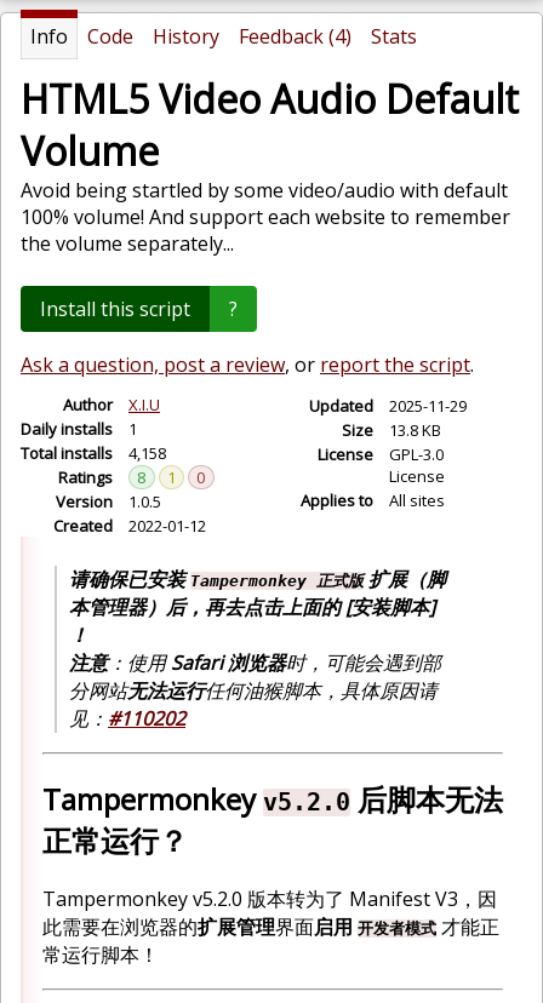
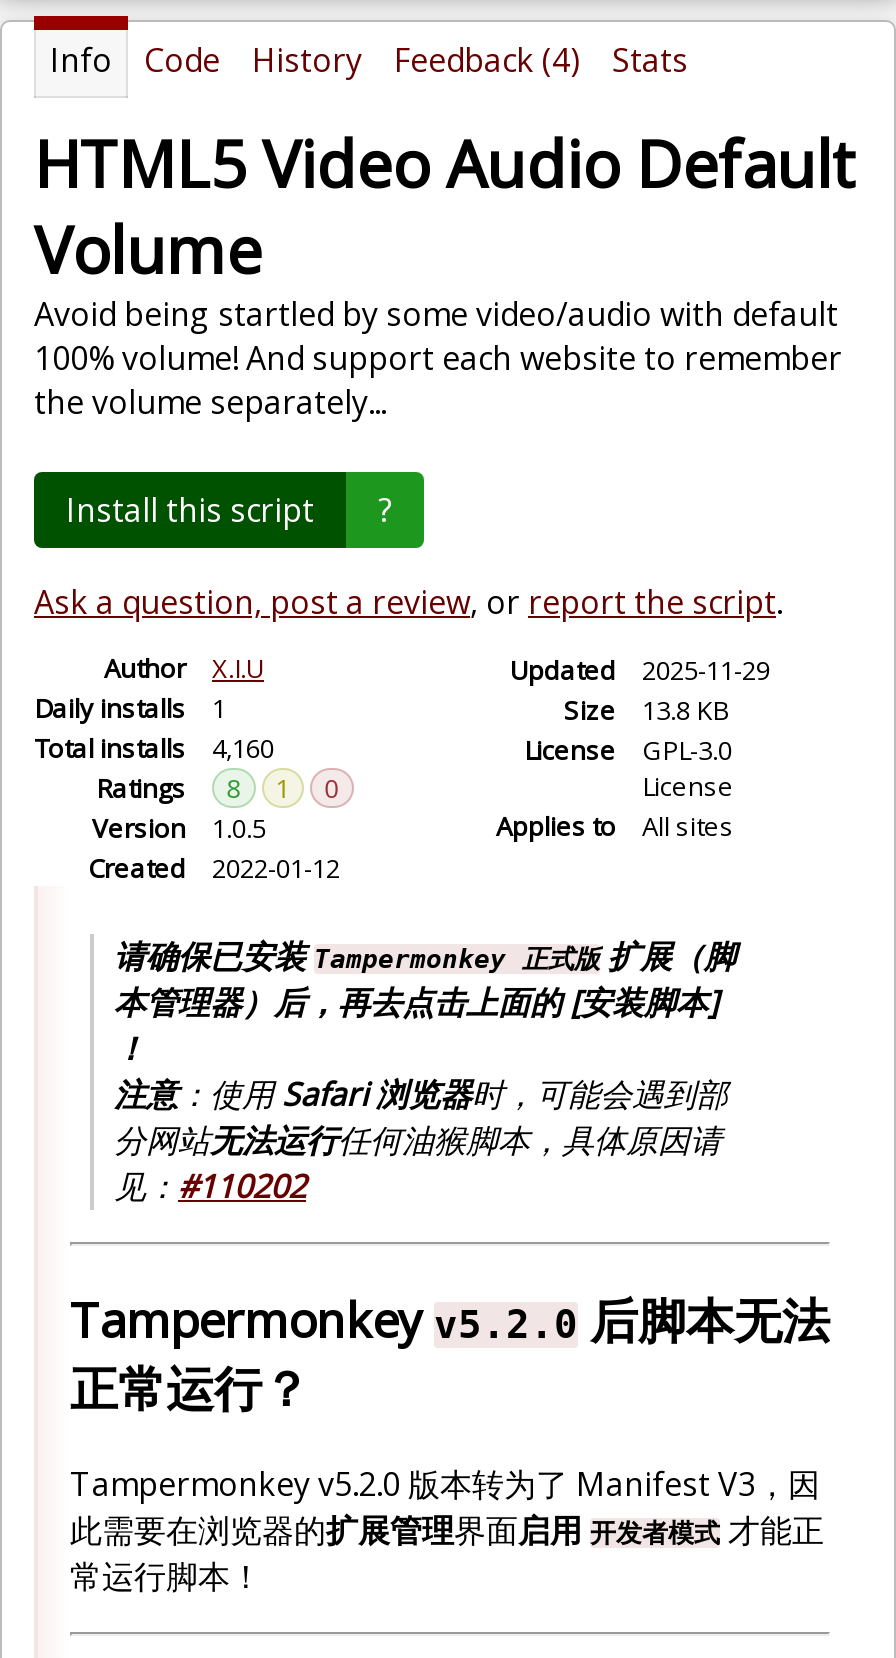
[21,442,166,464] Total installs 4,158 -> [34,730,274,766] Total installs 4,160

